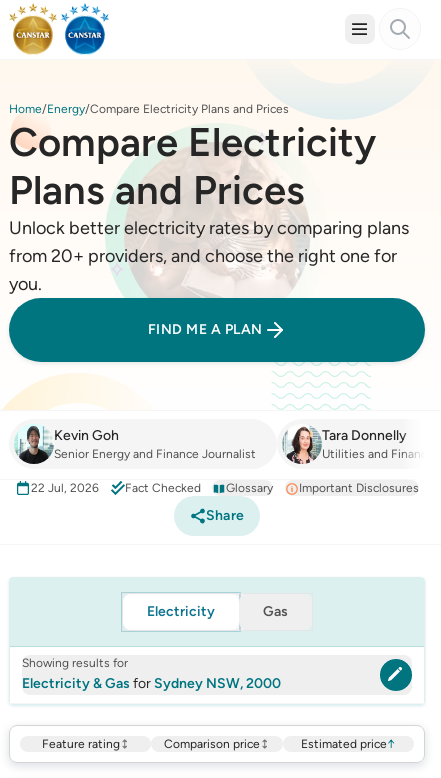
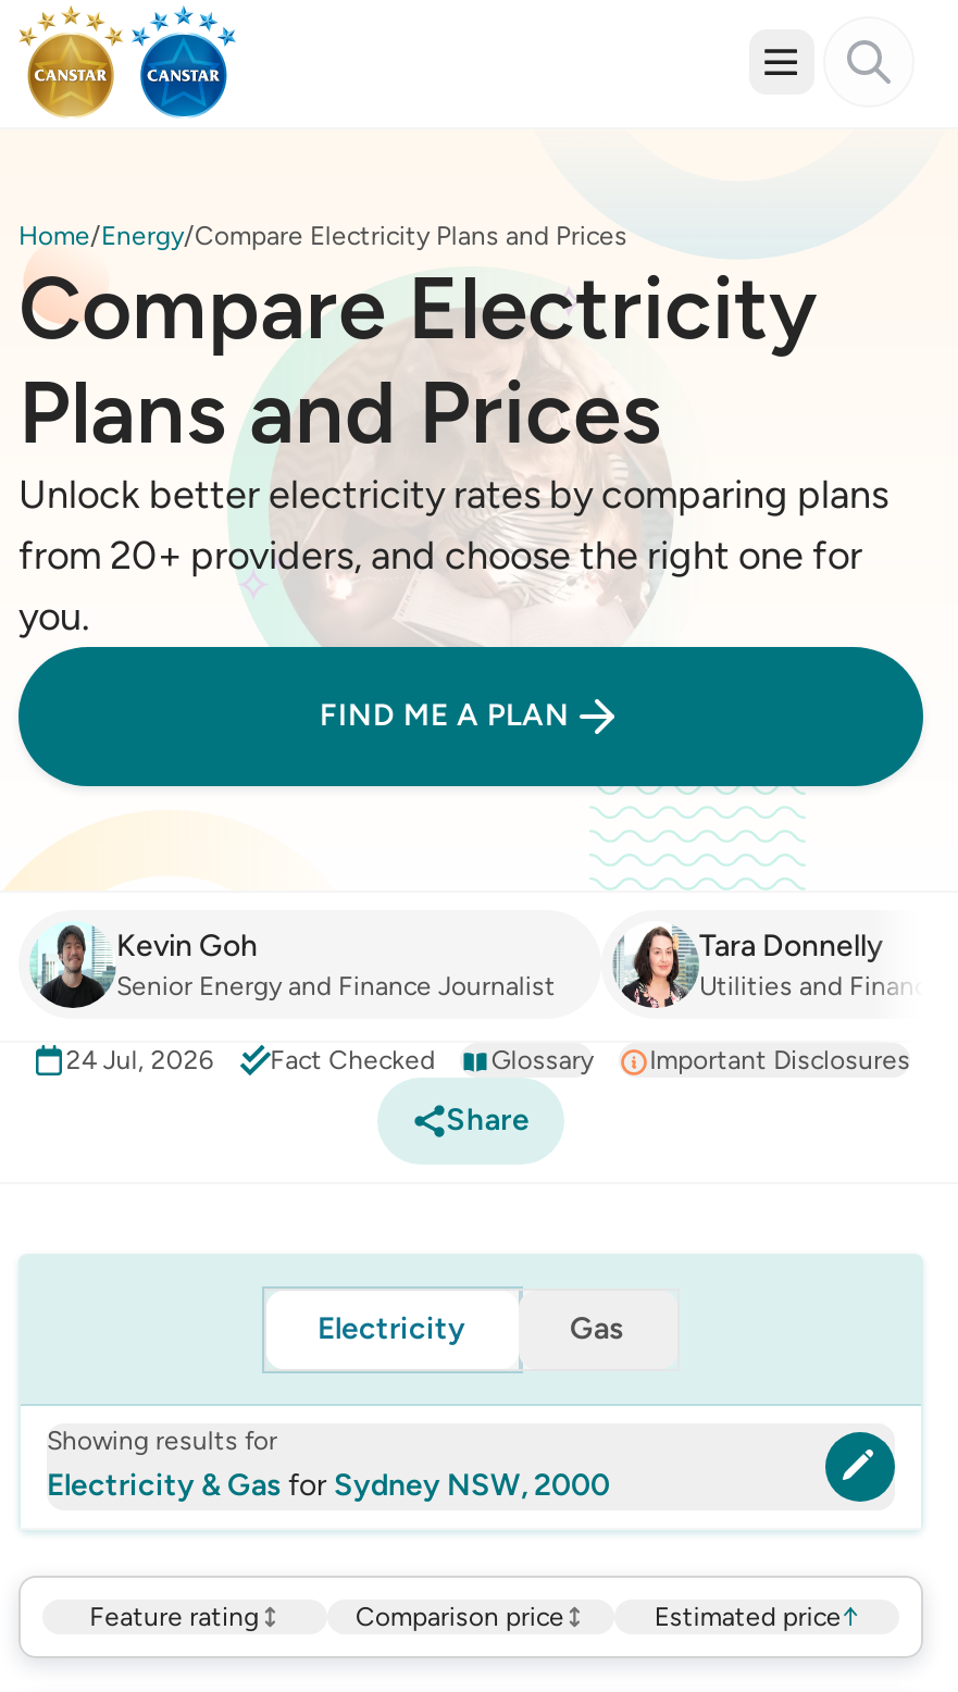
[31,481,419,495] 22 Jul, 2026 Fact Checked Glossary Important Disclosures -> [66,1045,910,1075] 24 Jul, 2026 Fact Checked Glossary Important Disclosures

